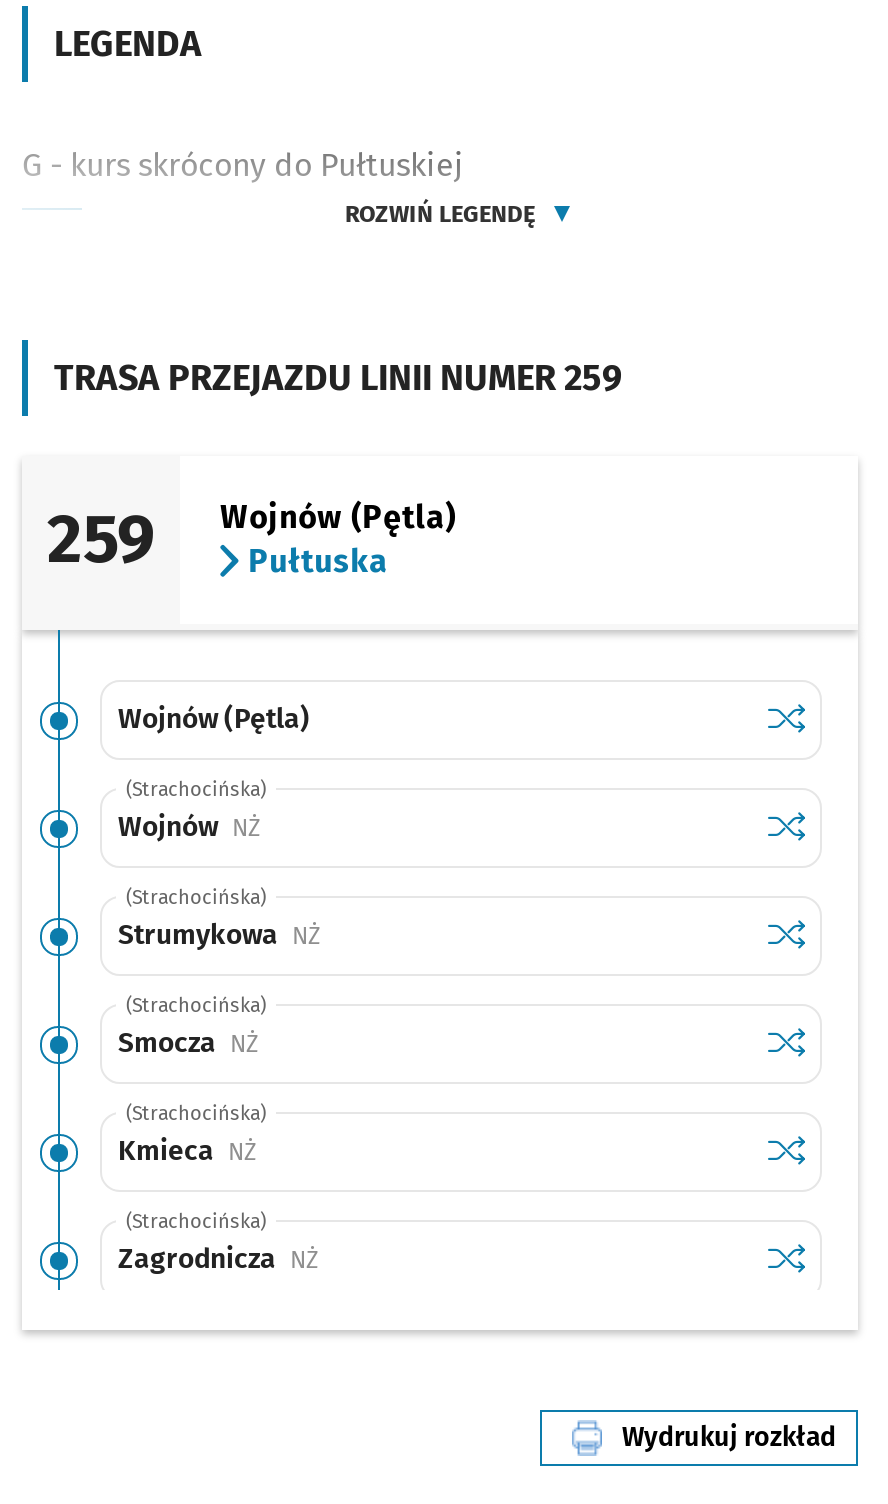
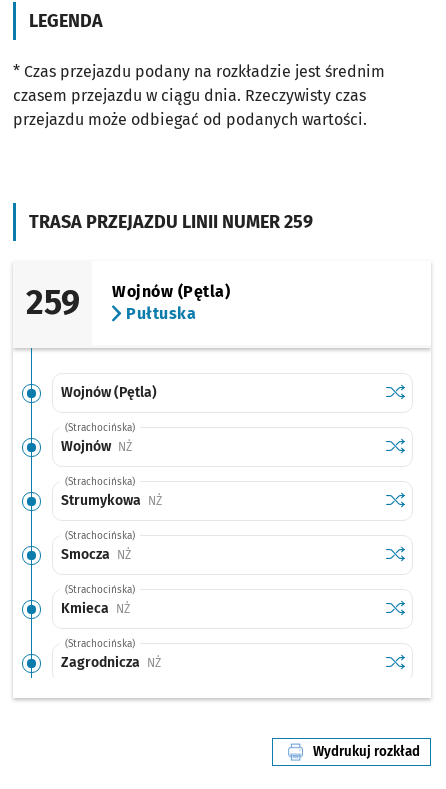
[22,146,535,228] G - kurs skrócony do Pułtuskiej | ROZWIŃ LEGENDĘ -> [13,62,385,129] * Czas przejazdu podany na rozkładzie jest średnim | czasem przejazdu w ciągu dnia. Rzeczywisty czas | przejazdu może odbiegać od podanych wartości.

